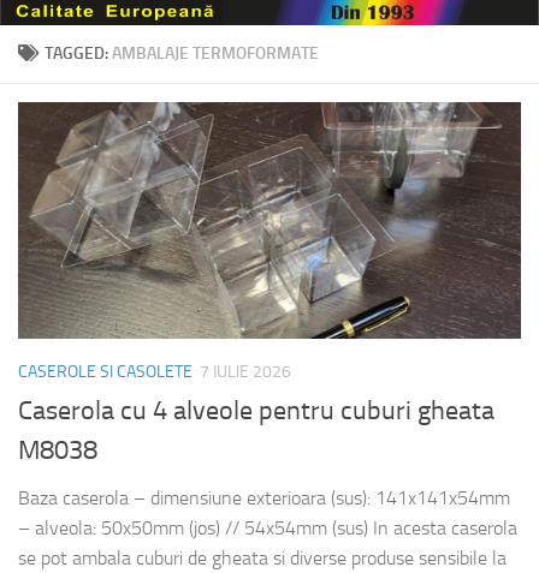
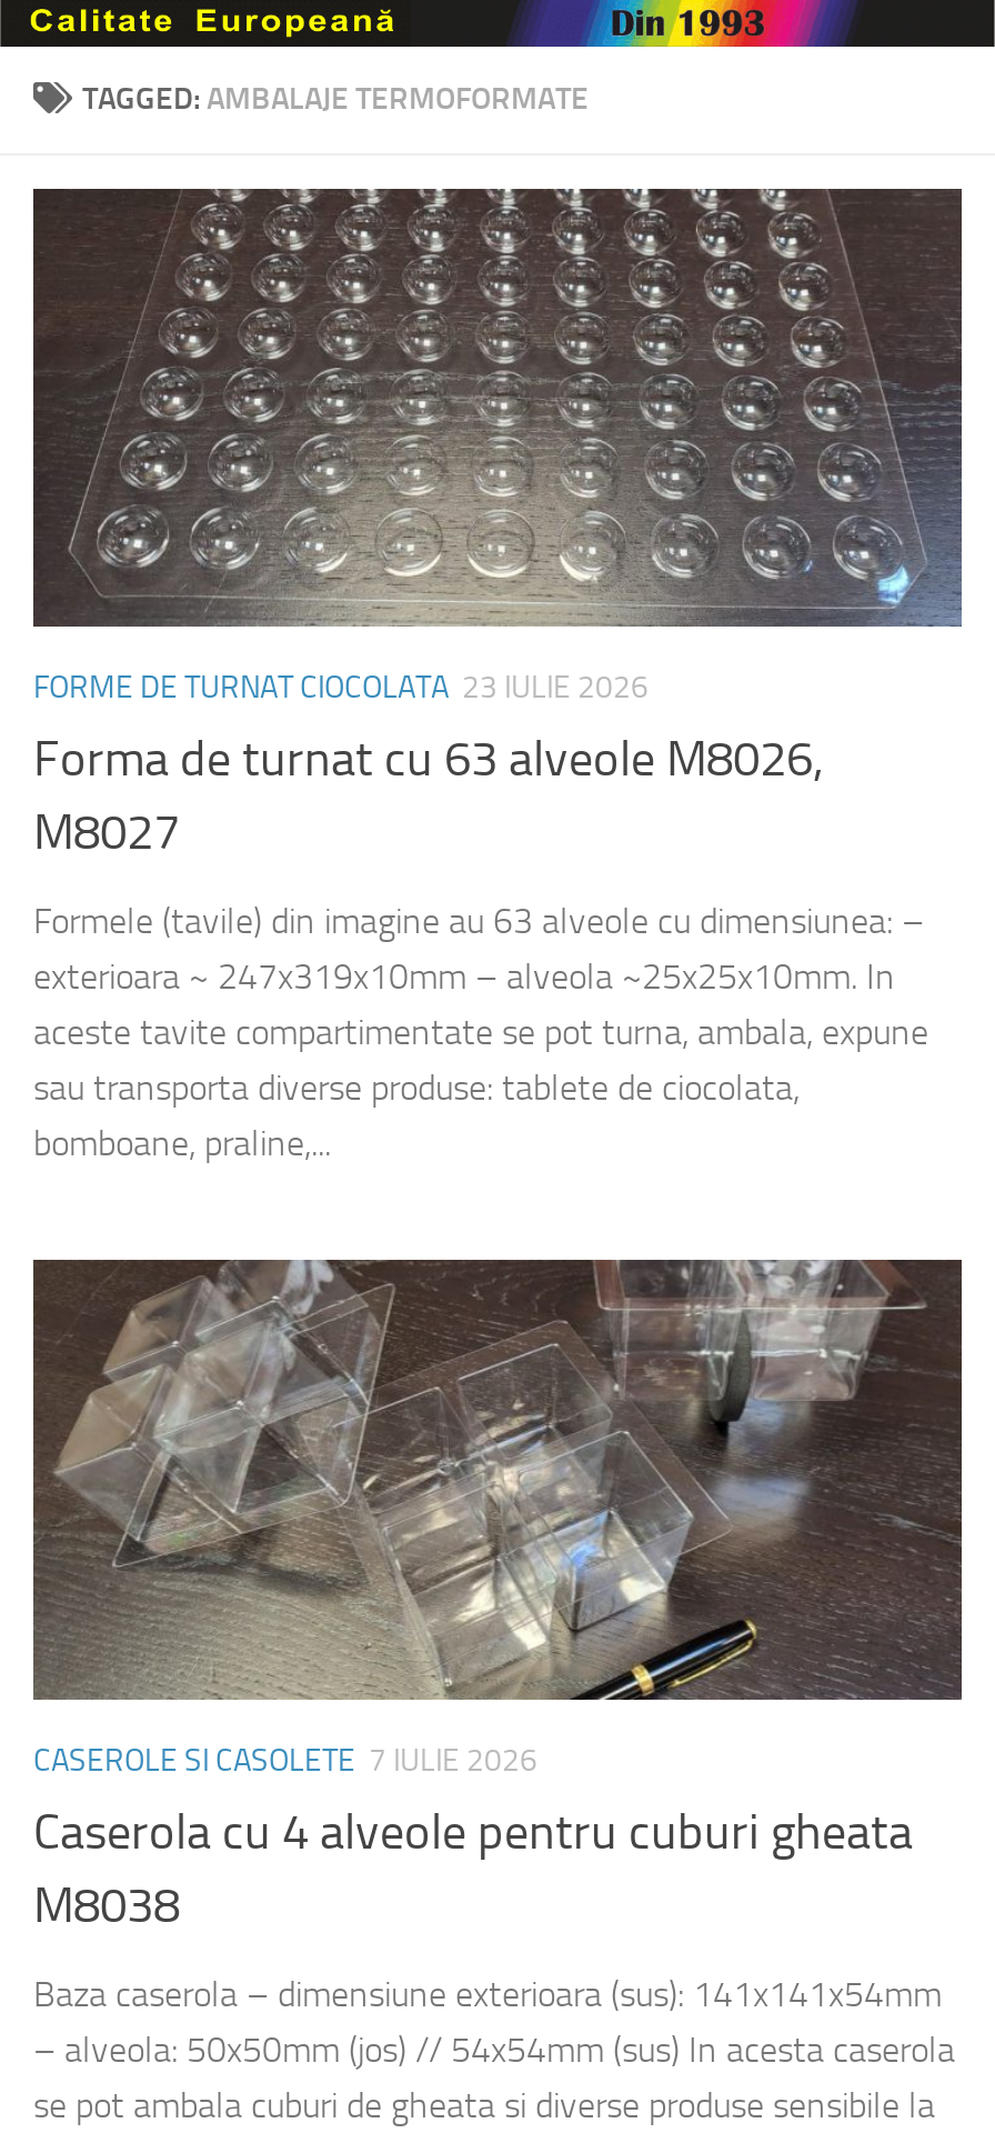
none -> [33,189,964,1165] [image] | FORME DE TURNAT CIOCOLATA 23 IULIE 2026 | Forma de turnat cu 63 alveole M8026, | M8027 | Formele (tavile) din imagine au 63 alveole cu dimensiunea: – | exterioara ~ 247x319x10mm – alveola ~25x25x10mm. In | aceste tavite compartimentate se pot turna, ambala, expune | sau transporta diverse produse: tablete de ciocolata, | bomboane, praline,...

